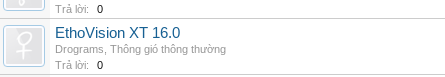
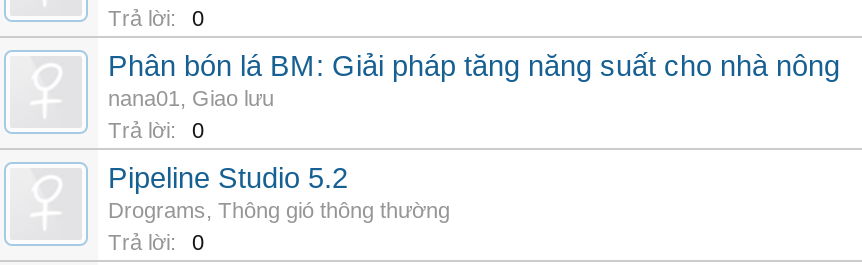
[55,25,180,41] EthoVision XT 16.0 -> [108,50,840,194] Phân bón lá BM: Giải pháp tăng năng suất cho nhà nông | nana01, Giao lưu | Trả lời: | 0 | Pipeline Studio 5.2

